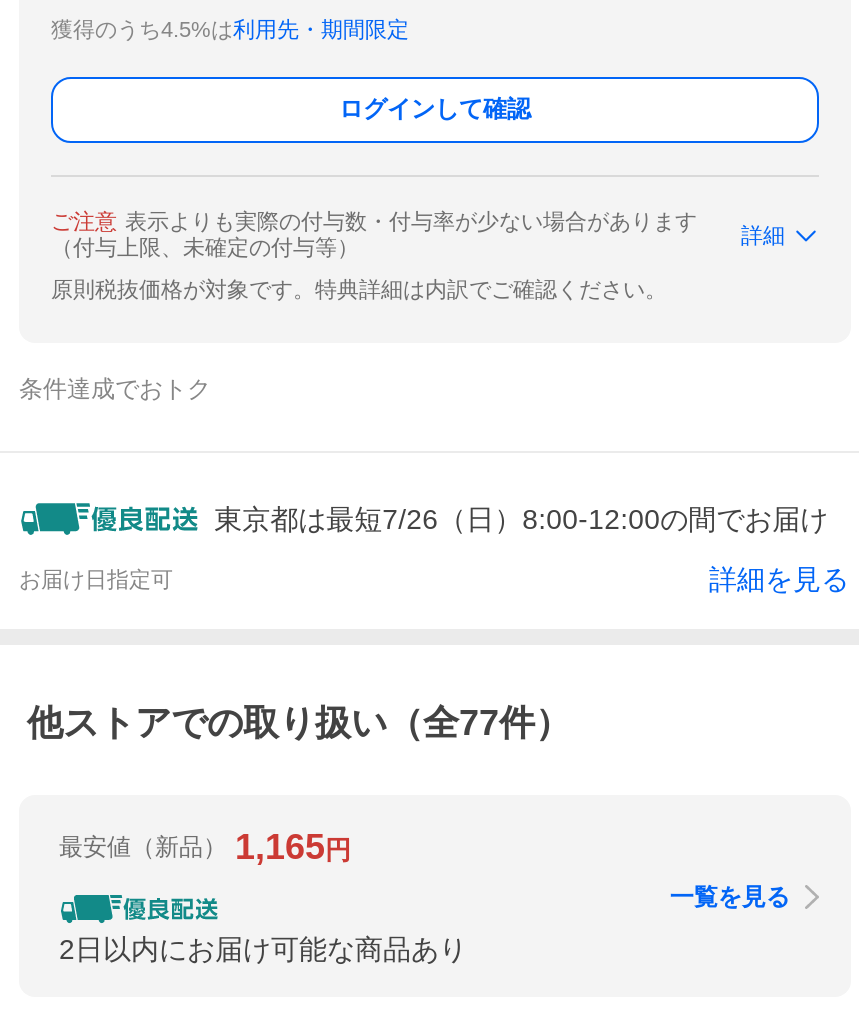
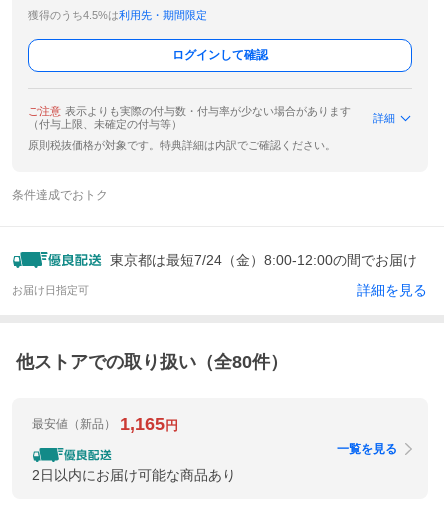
[214,503,828,535] 東京都は最短7/26（日）8:00-12:00の間でお届け -> [110,252,417,268] 東京都は最短7/24（金）8:00-12:00の間でお届け
[27,704,571,744] 他ストアでの取り扱い（全77件） -> [16,352,288,372] 他ストアでの取り扱い（全80件）

